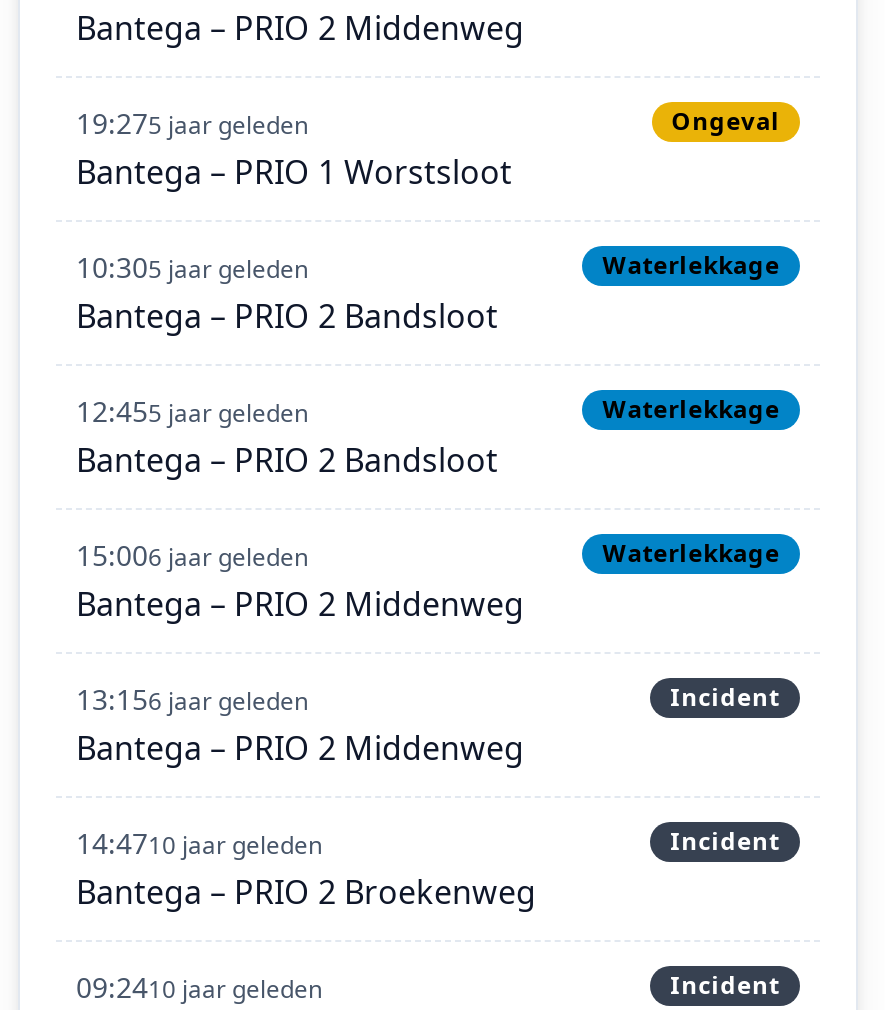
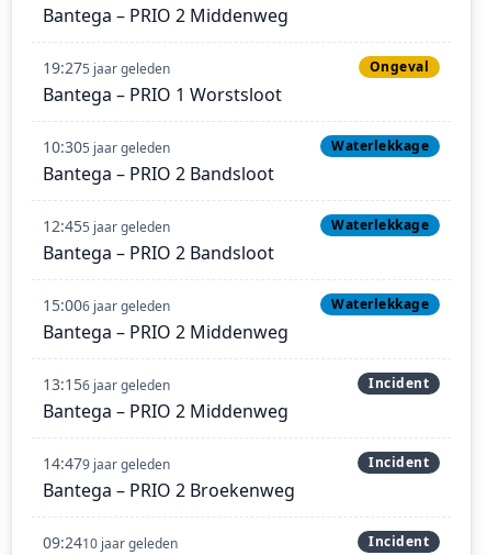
[76,823,322,861] 14:4710 jaar geleden -> [43,452,170,473] 14:479 jaar geleden

